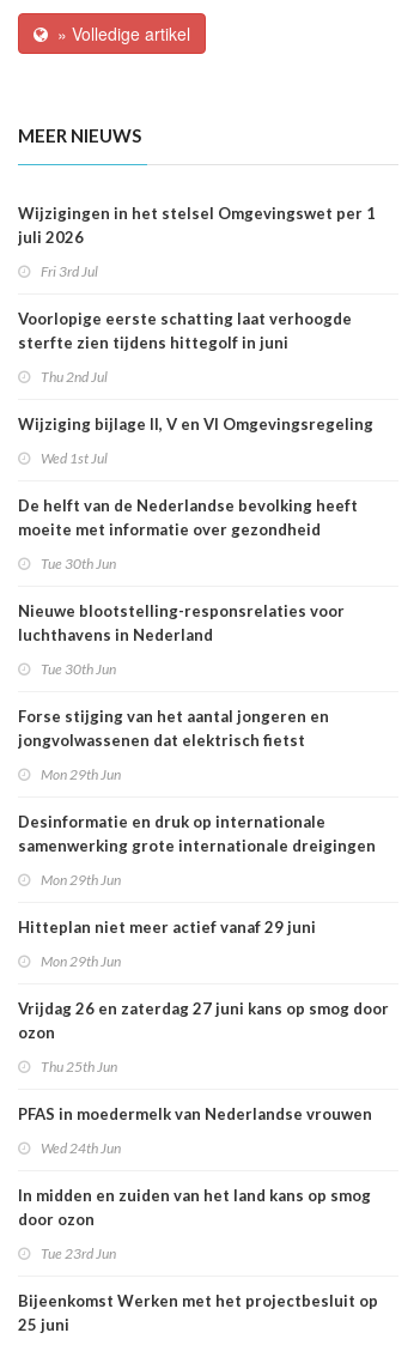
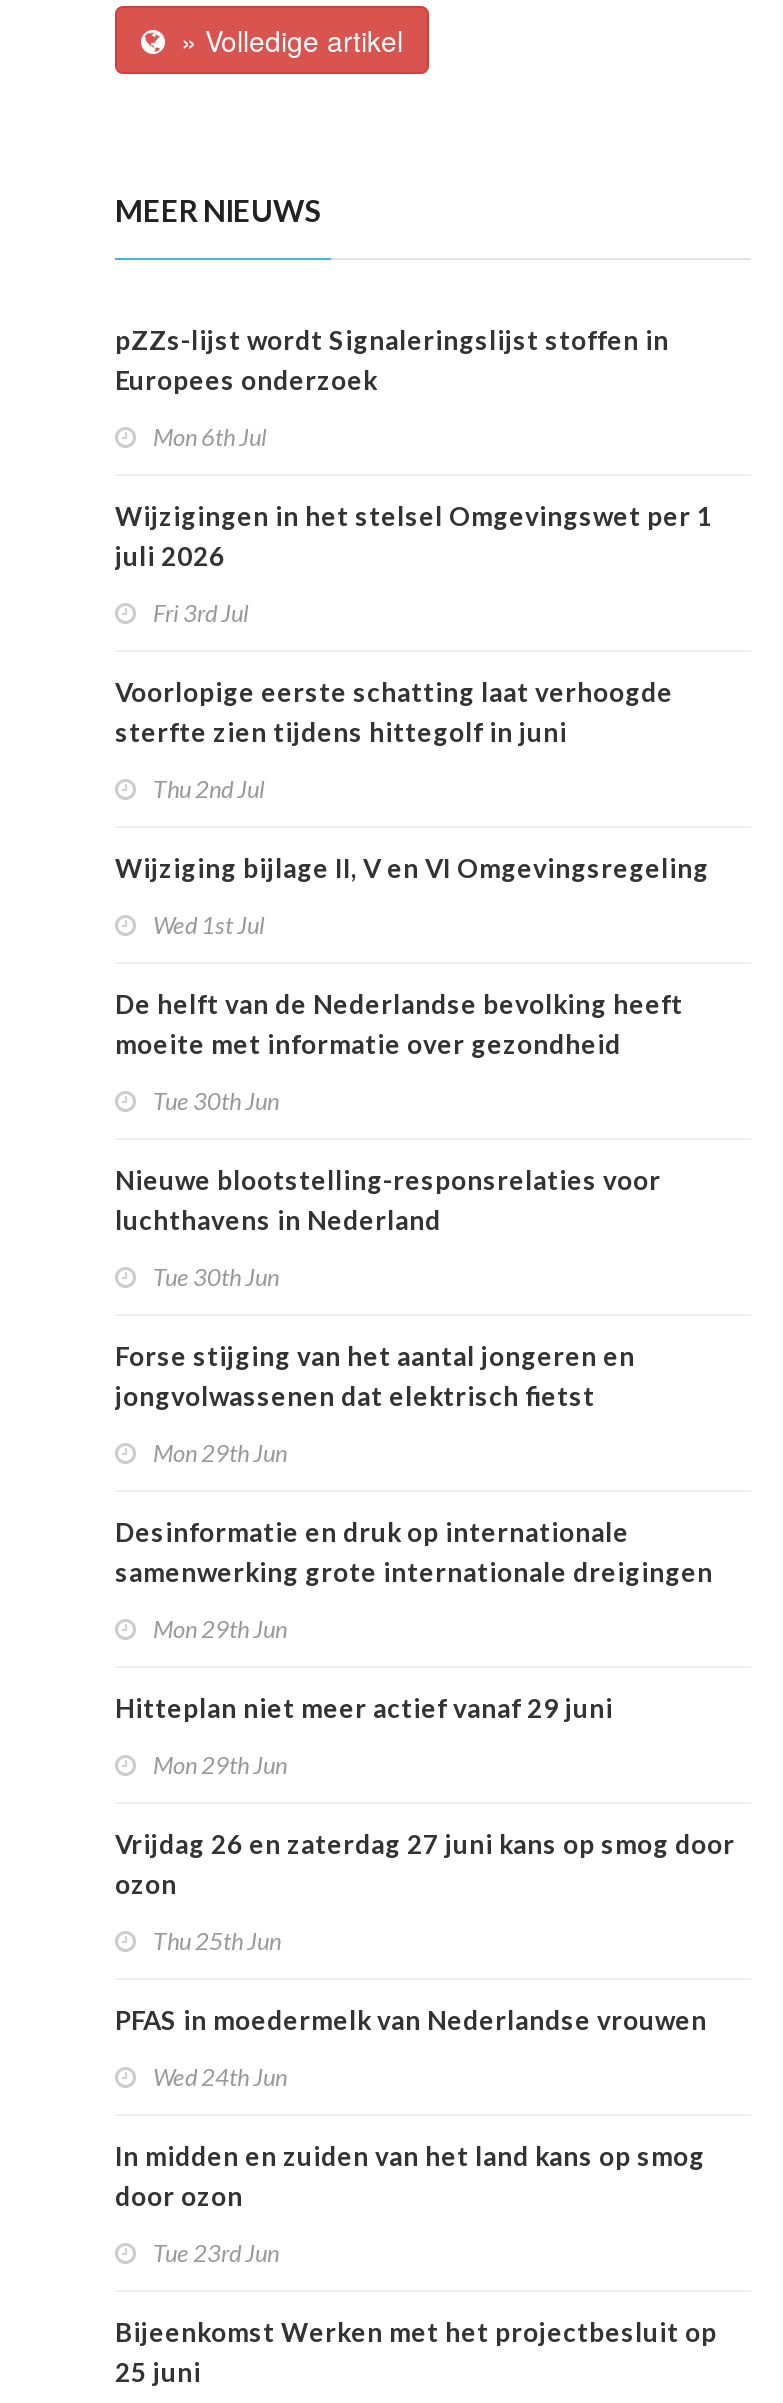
none -> [115,324,669,452] pZZs-lijst wordt Signaleringslijst stoffen in | Europees onderzoek | Mon 6th Jul

